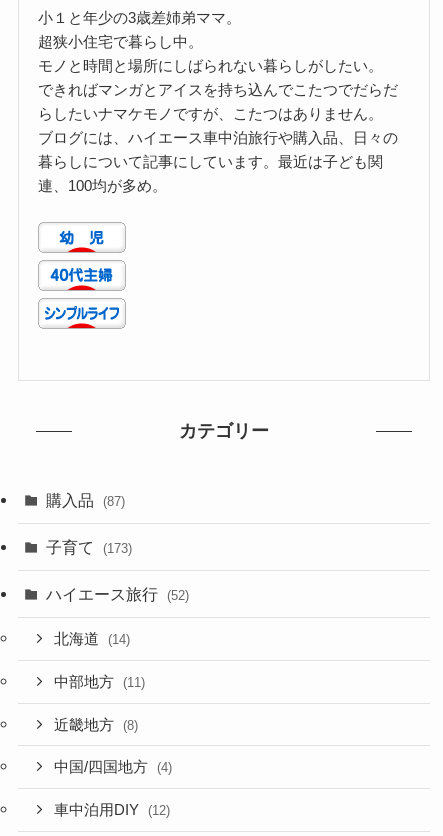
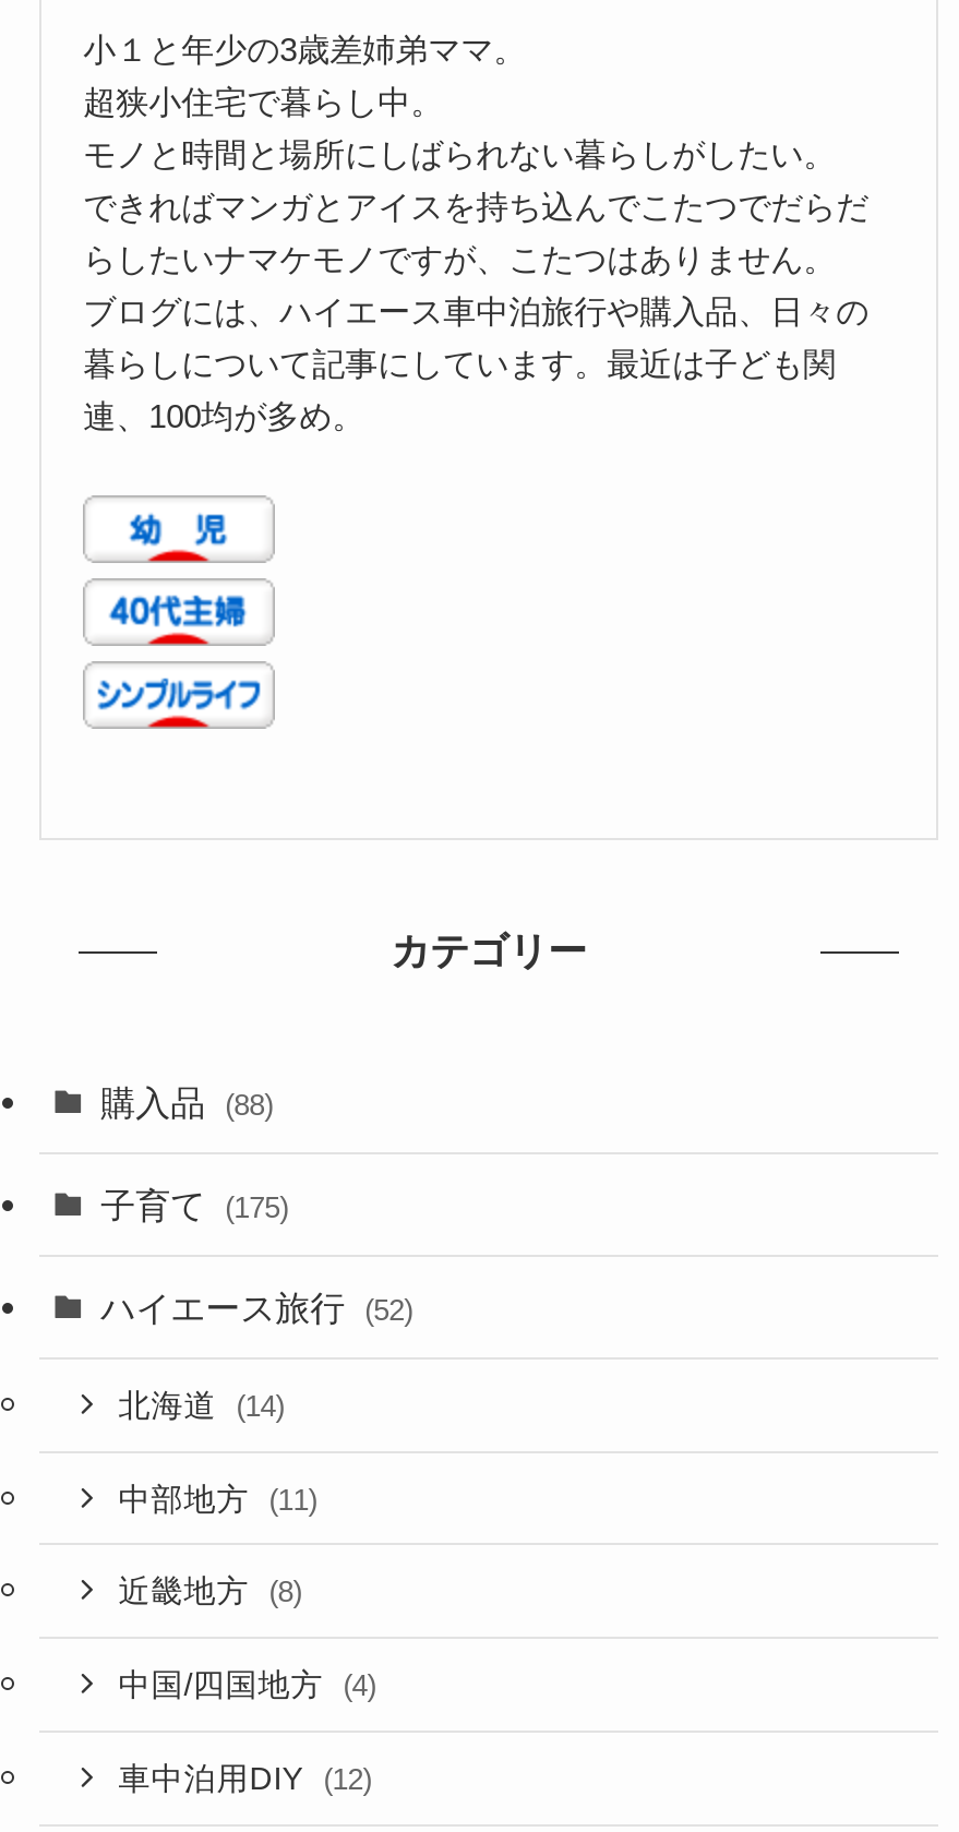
[46,491,125,509] 購入品 (87) -> [101,1082,273,1121] 購入品 (88)
[46,538,132,556] 子育て (173) -> [101,1185,288,1224] 子育て (175)

